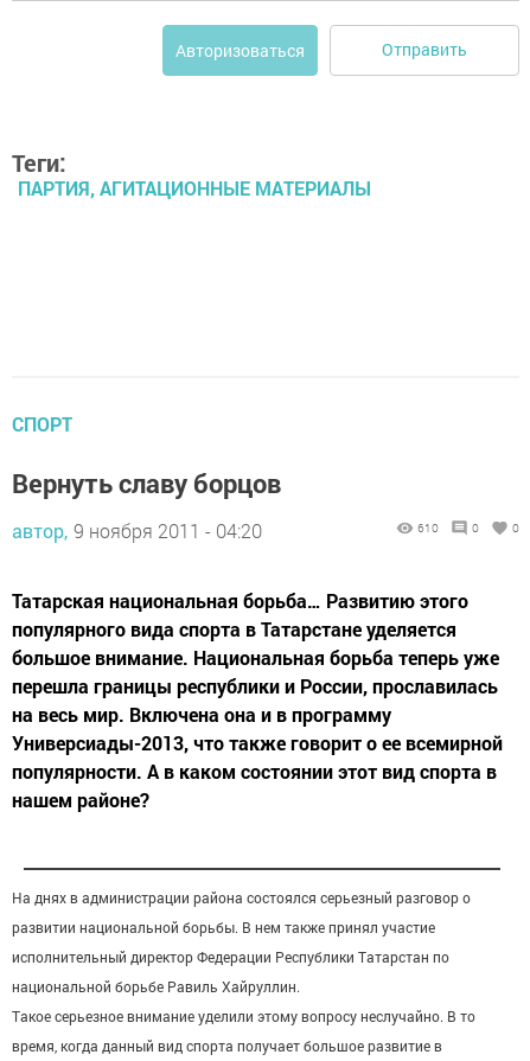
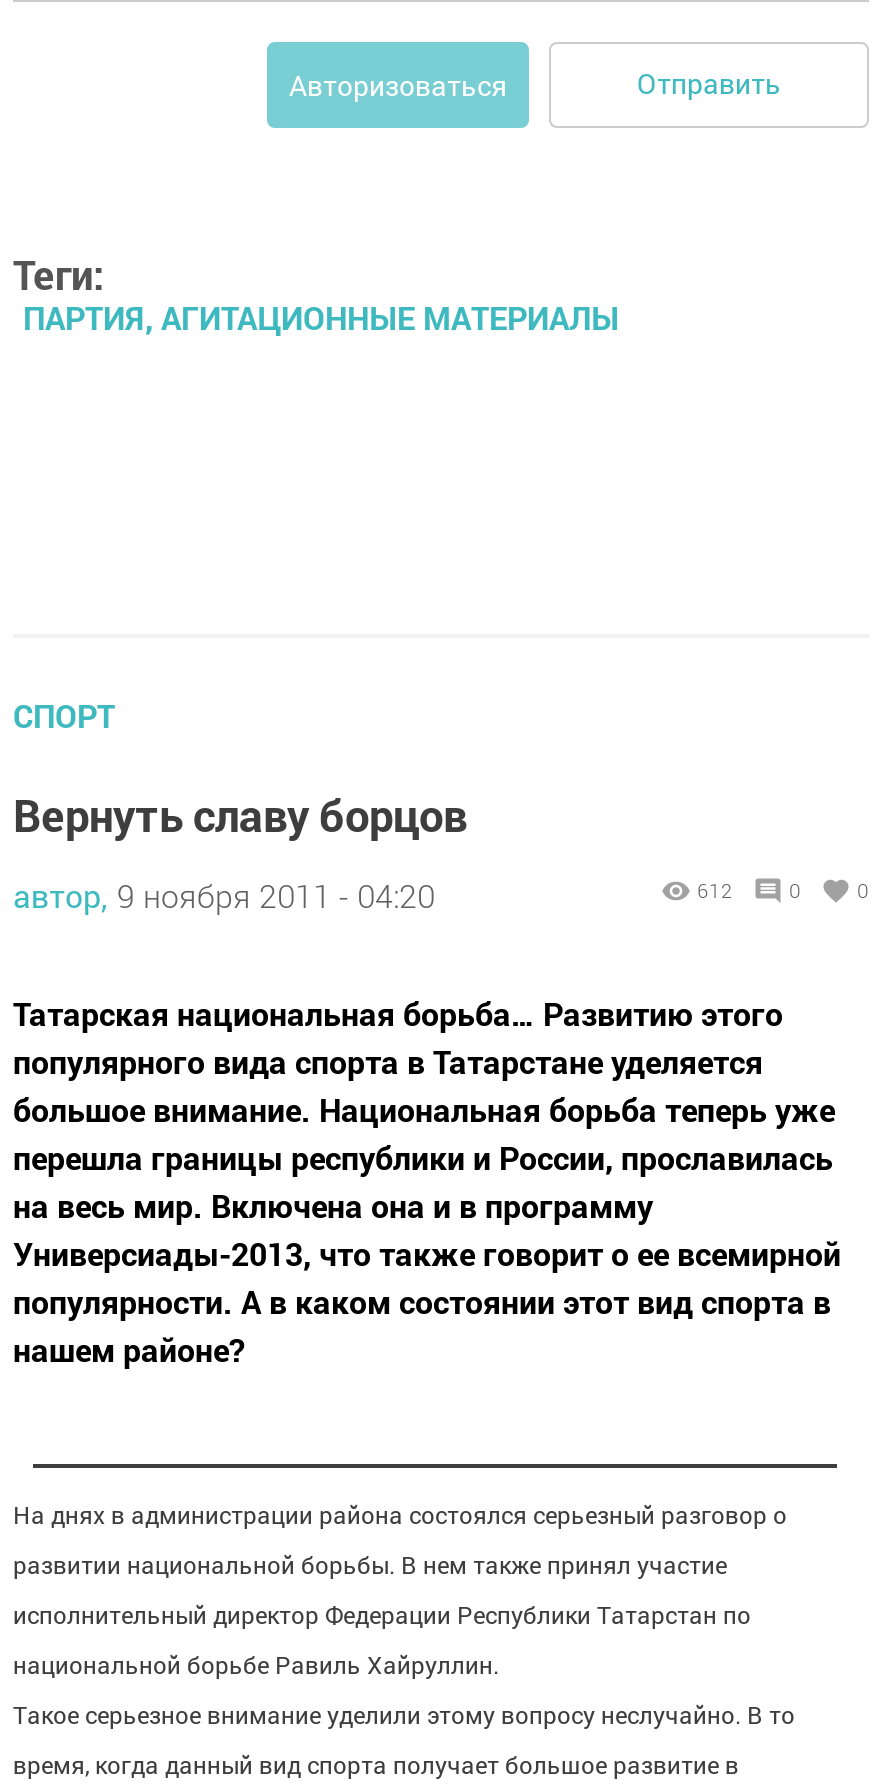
[417,520,439,536] 610 -> [697,878,733,904] 612

